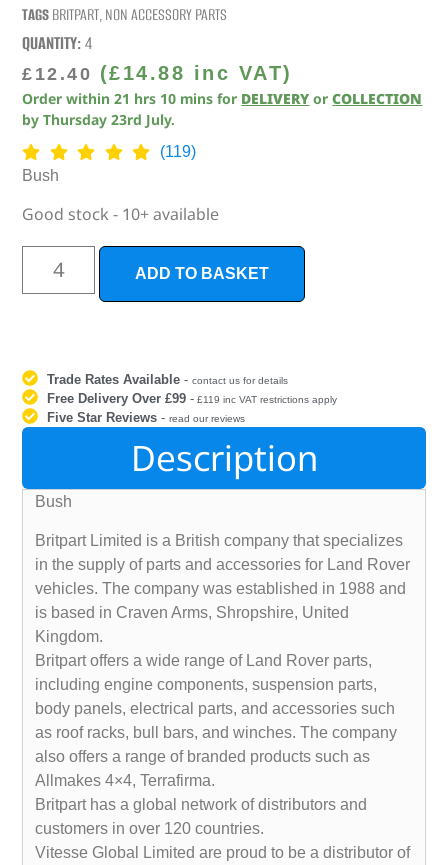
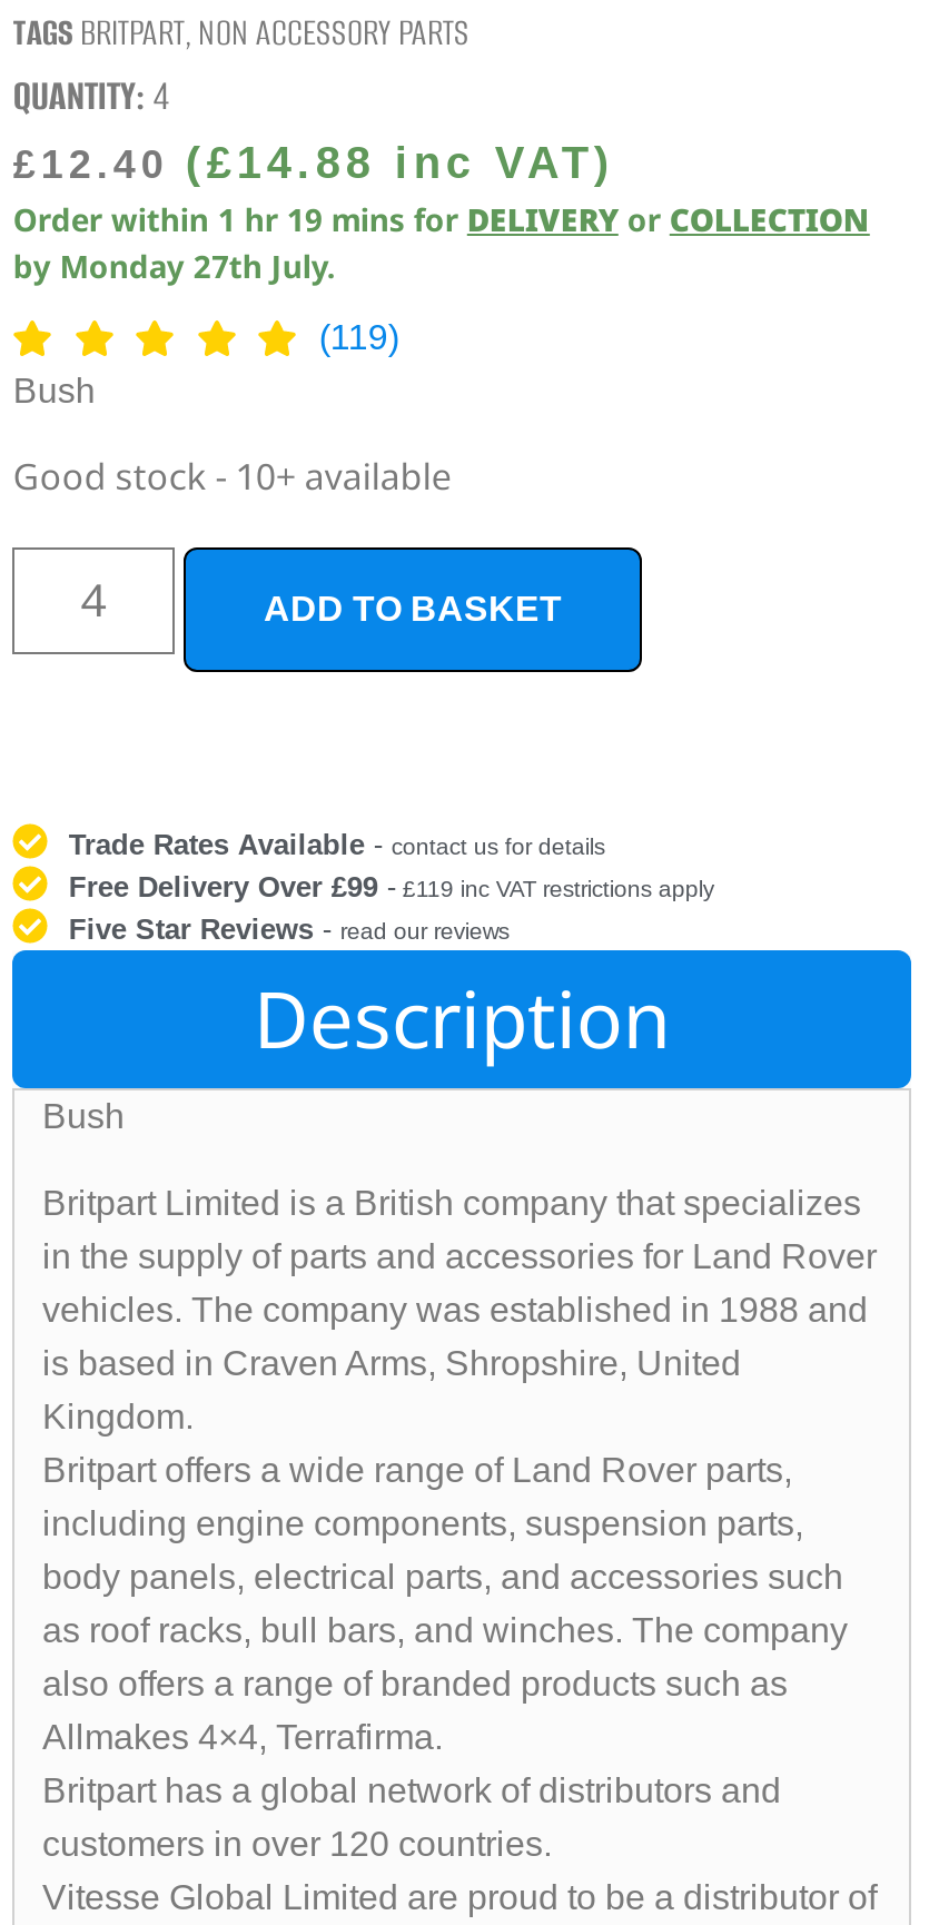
[22,89,422,108] Order within 21 hrs 10 mins for DELIVERY or COLLECTION -> [13,199,870,241] Order within 1 hr 19 mins for DELIVERY or COLLECTION
[22,110,175,129] by Thursday 23rd July. -> [13,245,336,288] by Monday 27th July.

